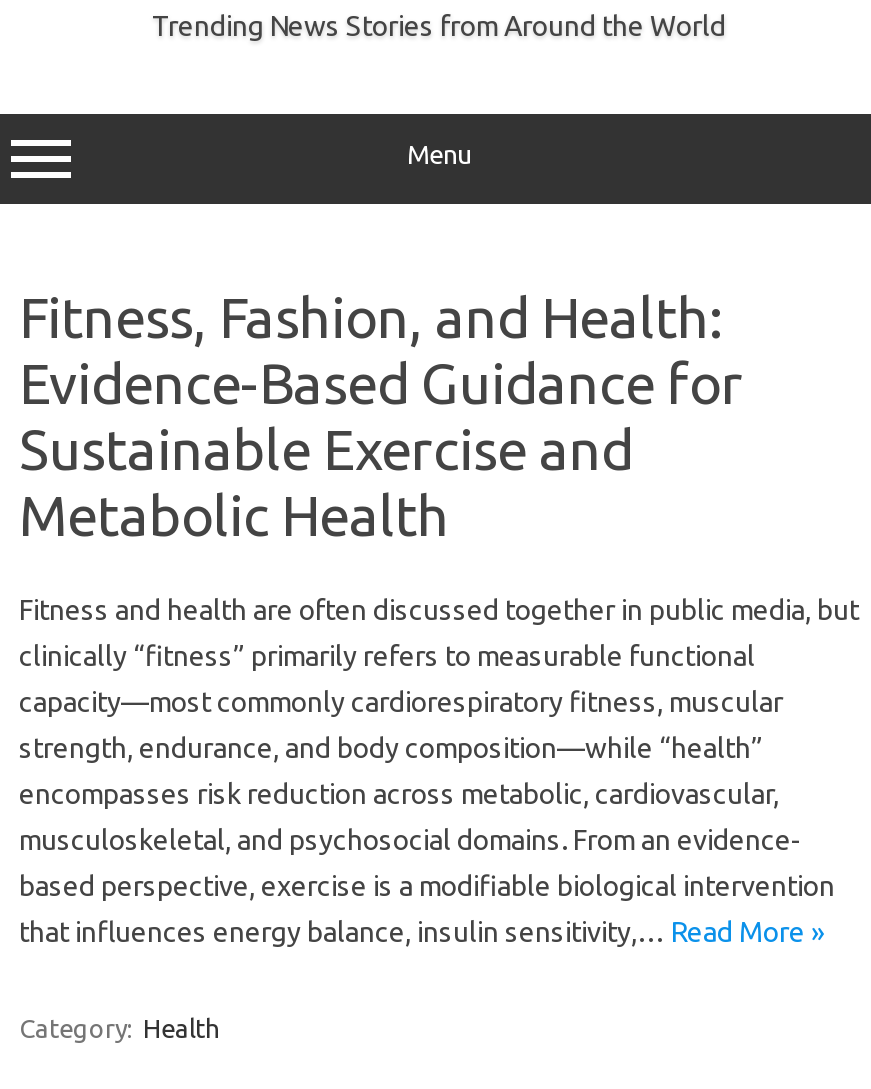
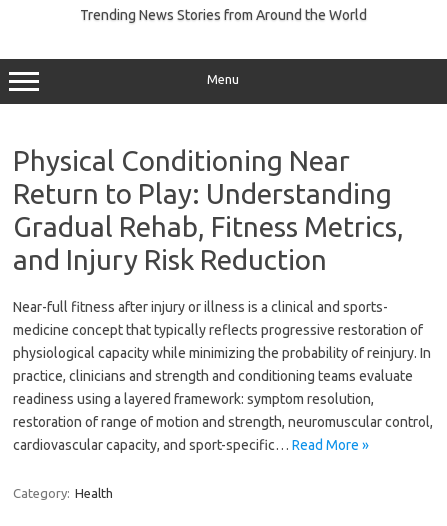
[19,286,743,546] Fitness, Fashion, and Health: | Evidence-Based Guidance for | Sustainable Exercise and | Metabolic Health -> [13,145,404,275] Physical Conditioning Near | Return to Play: Understanding | Gradual Rehab, Fitness Metrics, | and Injury Risk Reduction
[19,594,859,948] Fitness and health are often discussed together in public media, but | clinically “fitness” primarily refers to measurable functional | capacity—most commonly cardiorespiratory fitness, muscular | strength, endurance, and body composition—while “health” | encompasses risk reduction across metabolic, cardiovascular, | musculoskeletal, and psychosocial domains. From an evidence- | based perspective, exercise is a modifiable biological intervention | that influences energy balance, insulin sensitivity,… Read More » -> [13,299,433,453] Near-full fitness after injury or illness is a clinical and sports- | medicine concept that typically reflects progressive restoration of | physiological capacity while minimizing the probability of reinjury. In | practice, clinicians and strength and conditioning teams evaluate | readiness using a layered framework: symptom resolution, | restoration of range of motion and strength, neuromuscular control, | cardiovascular capacity, and sport-specific… Read More »

